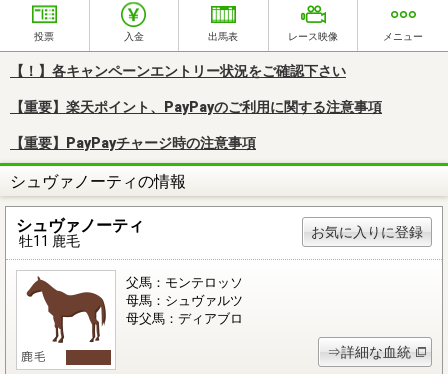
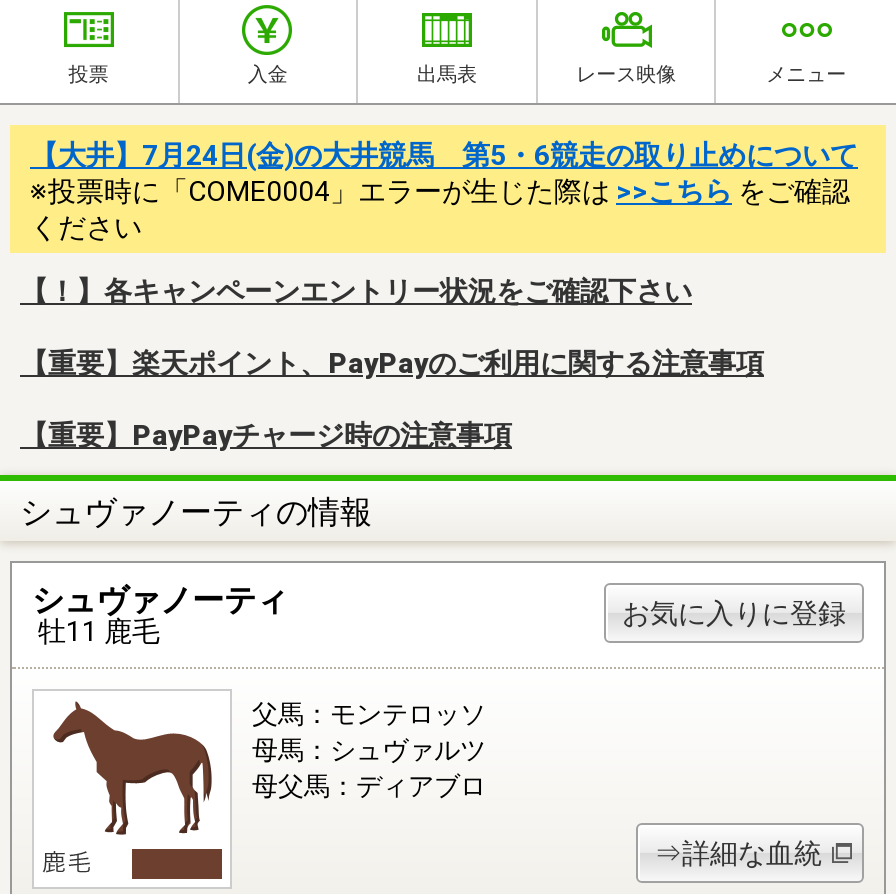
none -> [30,139,858,243] 【大井】7月24日(金)の大井競馬 第5・6競走の取り止めについて | ※投票時に「COME0004」エラーが生じた際は>>こちらをご確認 | ください

